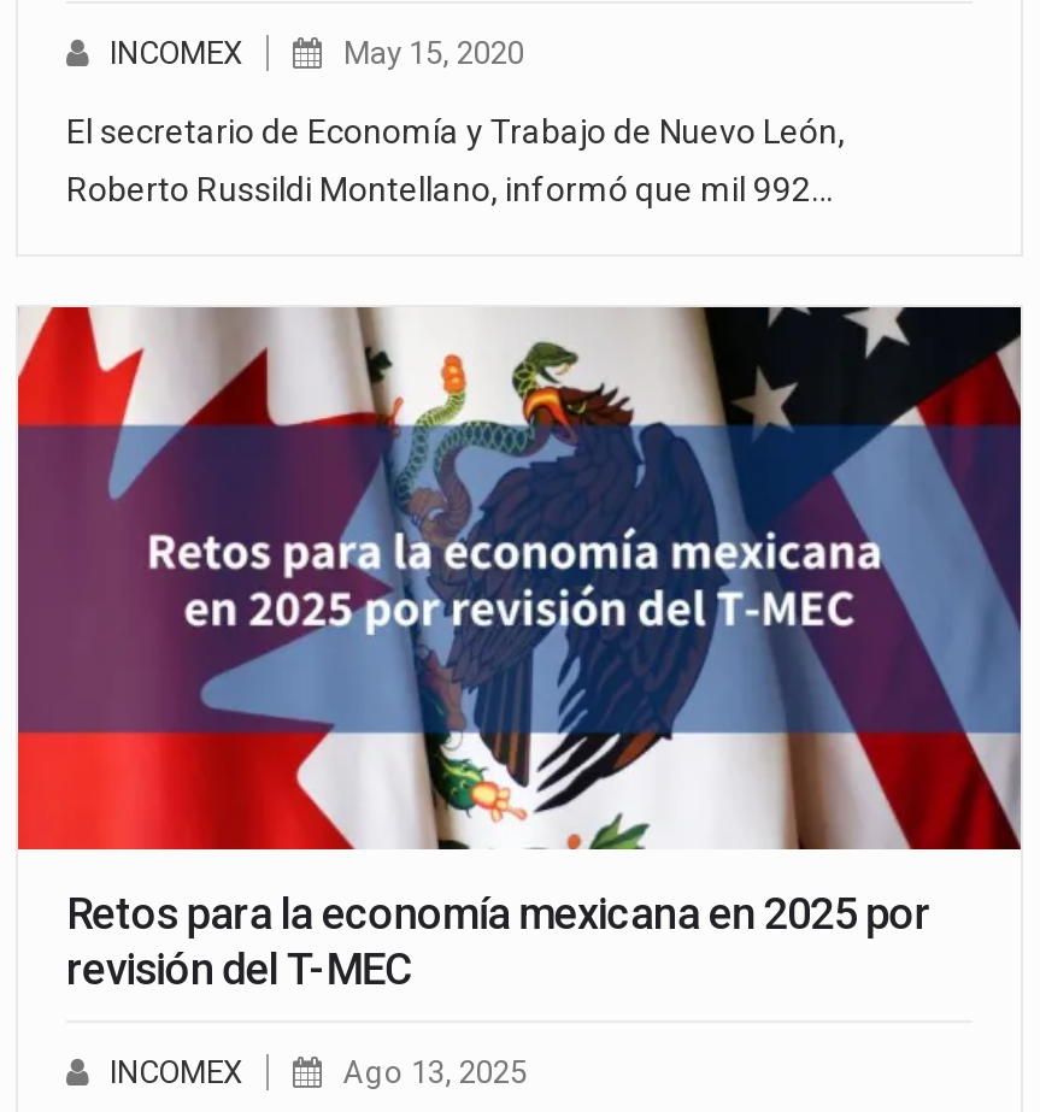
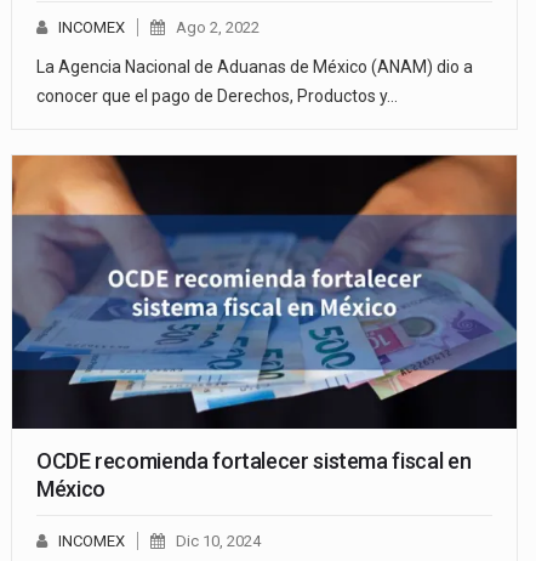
[343,36,524,72] May 15, 2020 -> [176,18,260,36] Ago 2, 2022
[66,113,845,152] El secretario de Economía y Trabajo de Nuevo León, -> [36,57,473,76] La Agencia Nacional de Aduanas de México (ANAM) dio a
[66,171,833,210] Roberto Russildi Montellano, informó que mil 992… -> [36,86,398,106] conocer que el pago de Derechos, Productos y…
[16,304,1023,994] [image] | Retos para la economía mexicana en 2025 por | revisión del T-MEC -> [11,154,518,501] [image] | OCDE recomienda fortalecer sistema fiscal en | México
[343,1054,527,1091] Ago 13, 2025 -> [176,531,261,550] Dic 10, 2024

